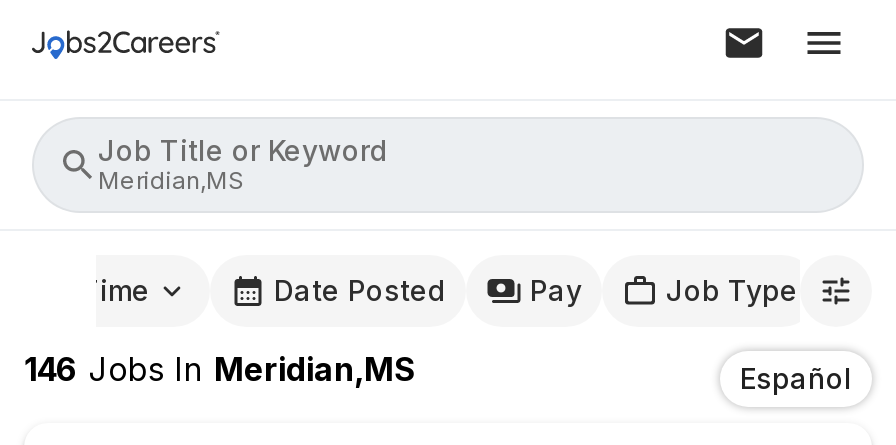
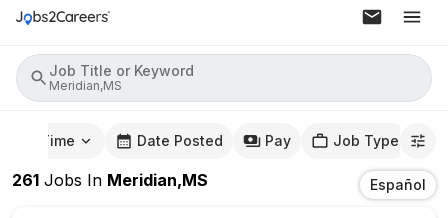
[24,349,416,389] 146 Jobs In Meridian,MS -> [12,170,208,190] 261 Jobs In Meridian,MS

